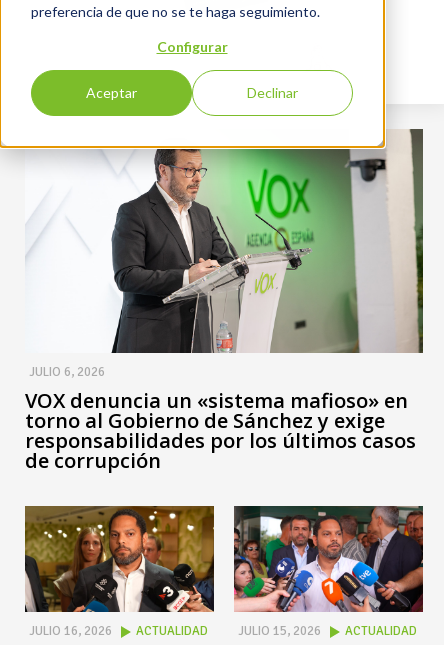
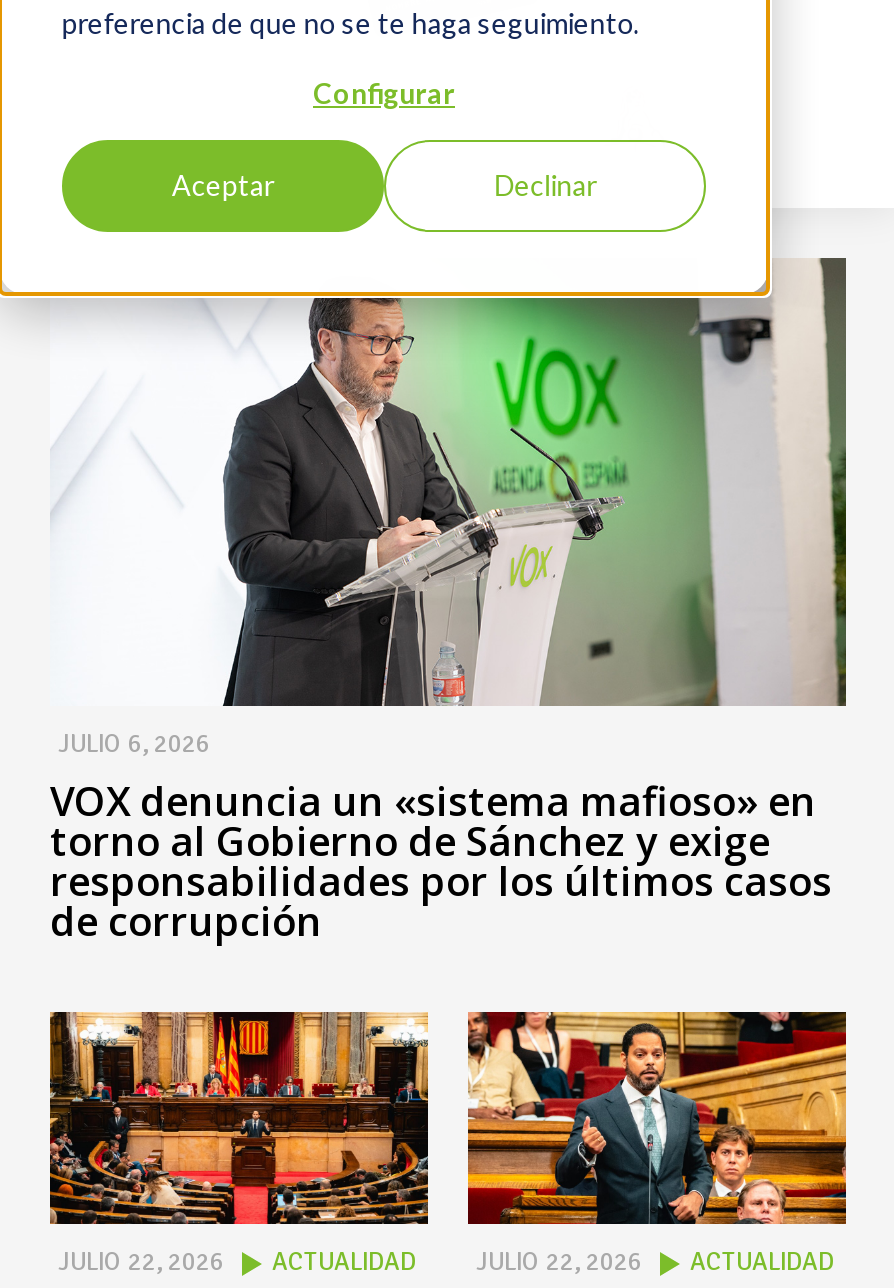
[24,505,215,639] [image] | JULIO 16, 2026 -> [48,1010,430,1278] [image] | JULIO 22, 2026
[233,505,424,639] [image] | JULIO 15, 2026 -> [466,1010,848,1278] [image] | JULIO 22, 2026

